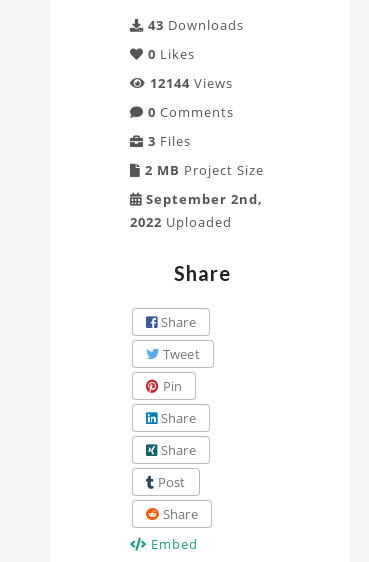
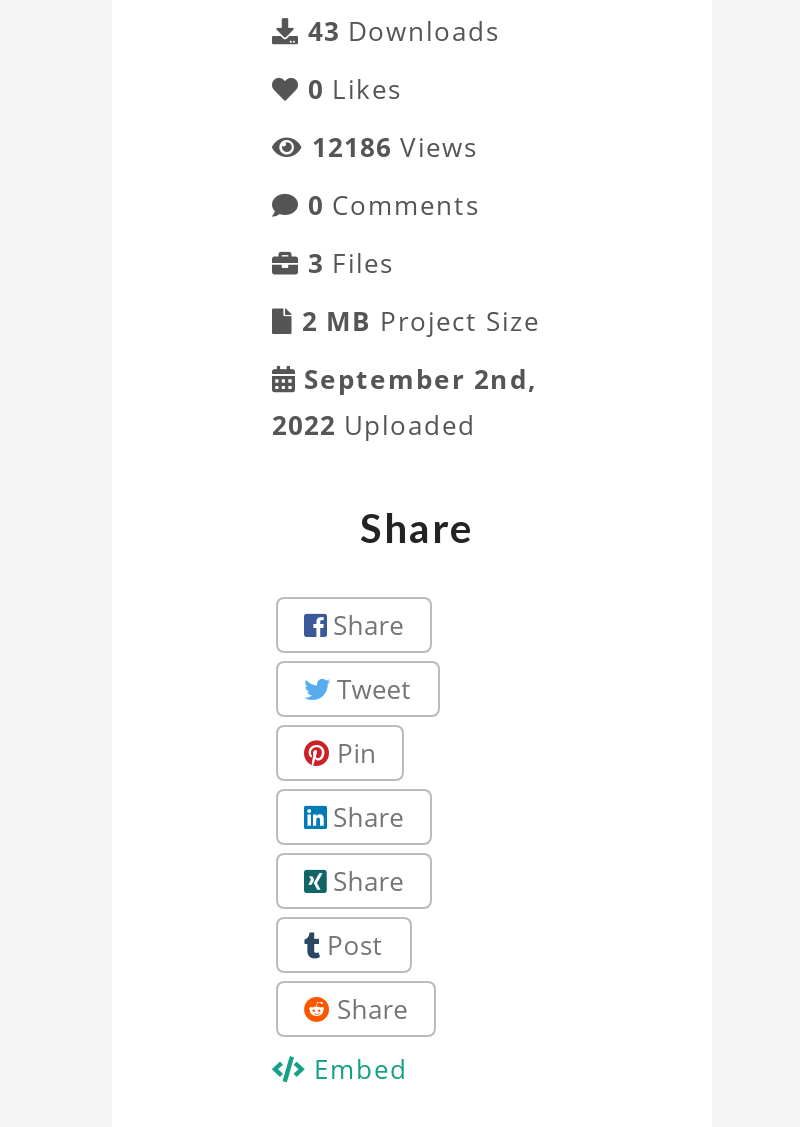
[146,74,233,92] 12144 Views -> [304,129,478,165] 12186 Views

